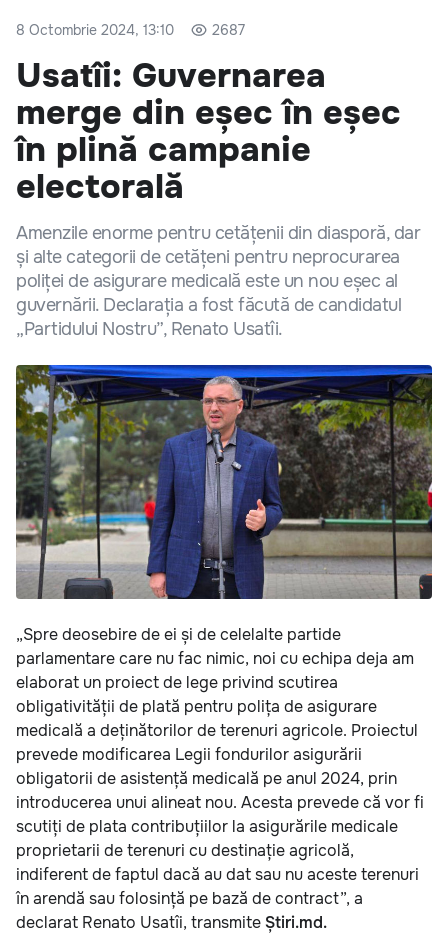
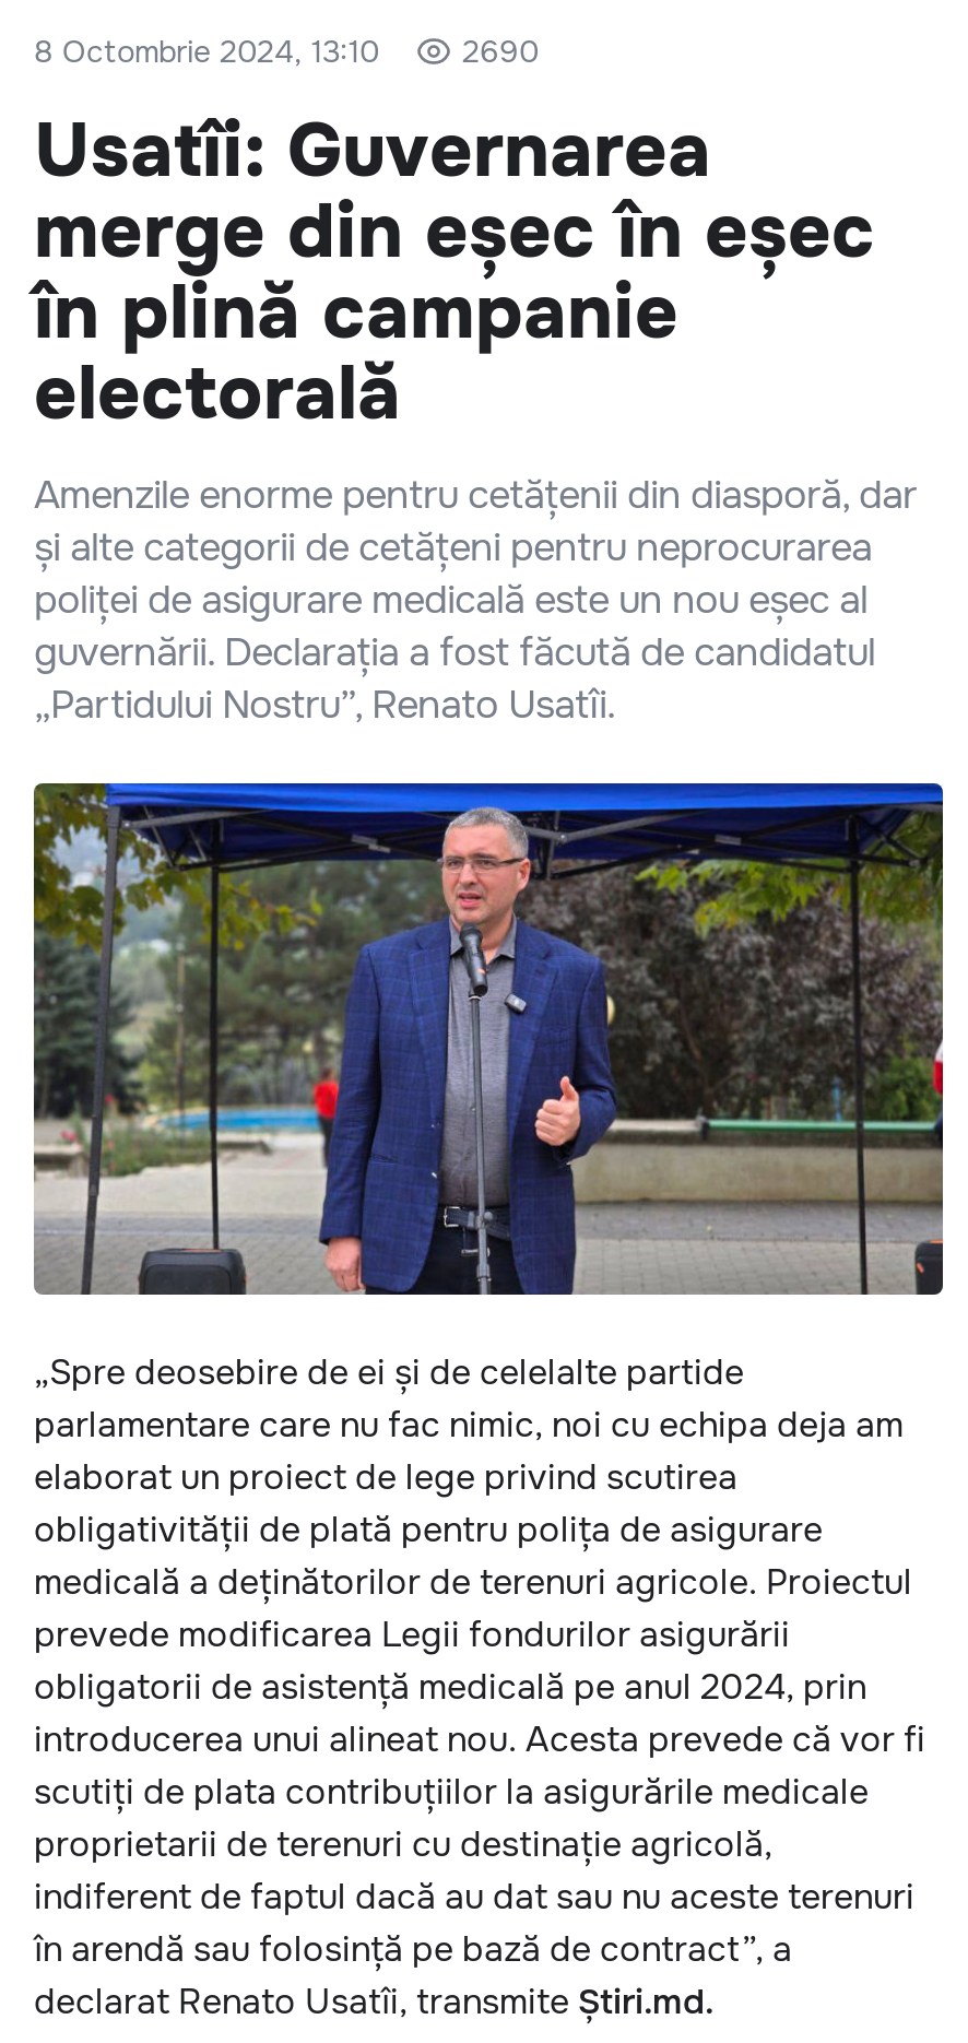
[212,21,245,39] 2687 -> [462,31,539,70] 2690

